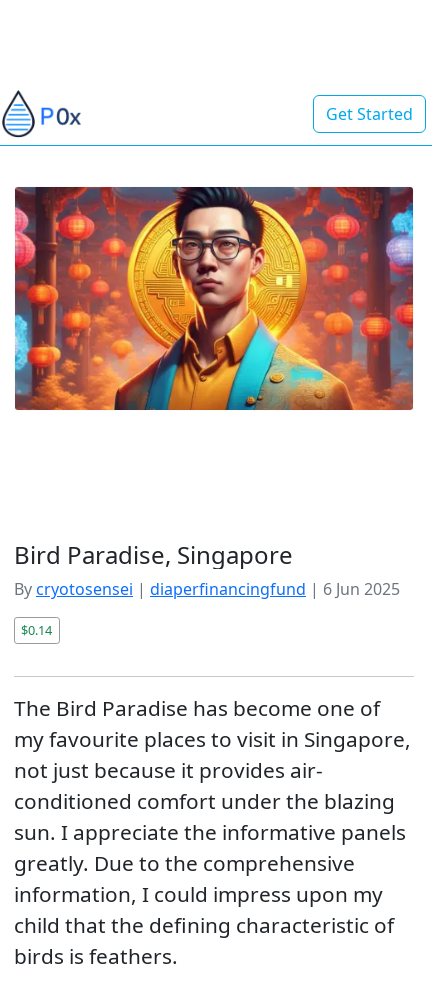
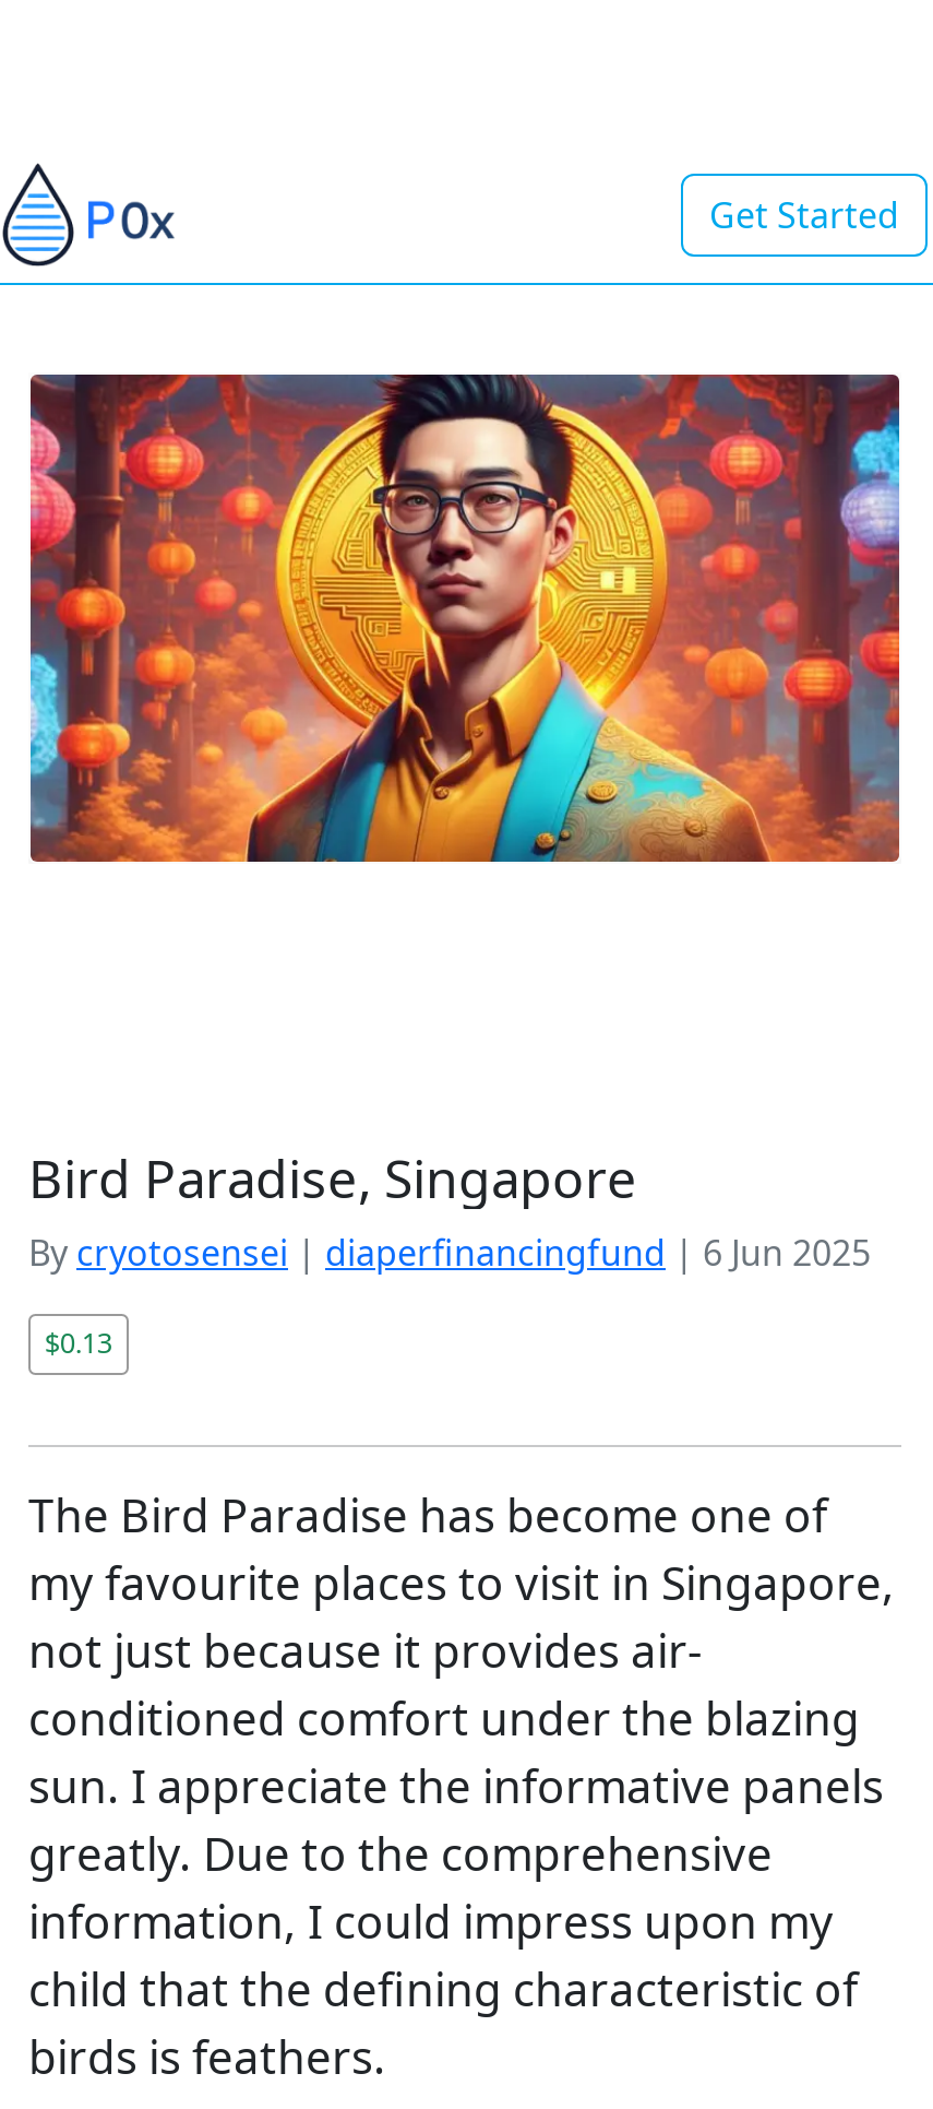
[21,621,52,639] $0.14 -> [45,1324,112,1363] $0.13

